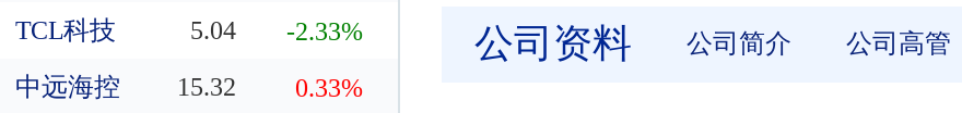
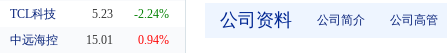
[190,15,236,46] 5.04 -> [92,7,113,21] 5.23
[286,16,363,46] -2.33% -> [134,7,169,21] -2.24%
[177,72,236,102] 15.32 -> [86,33,113,47] 15.01
[295,72,363,103] 0.33% -> [138,33,169,47] 0.94%

